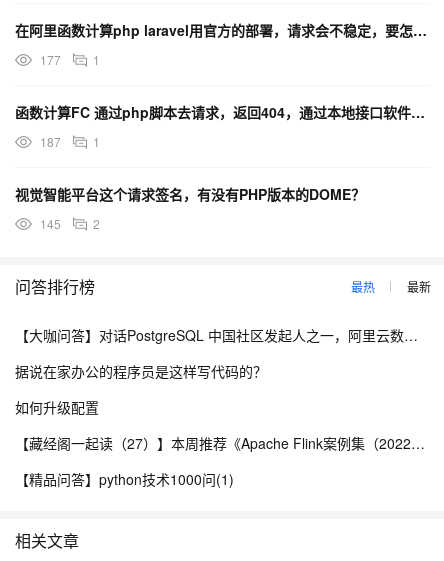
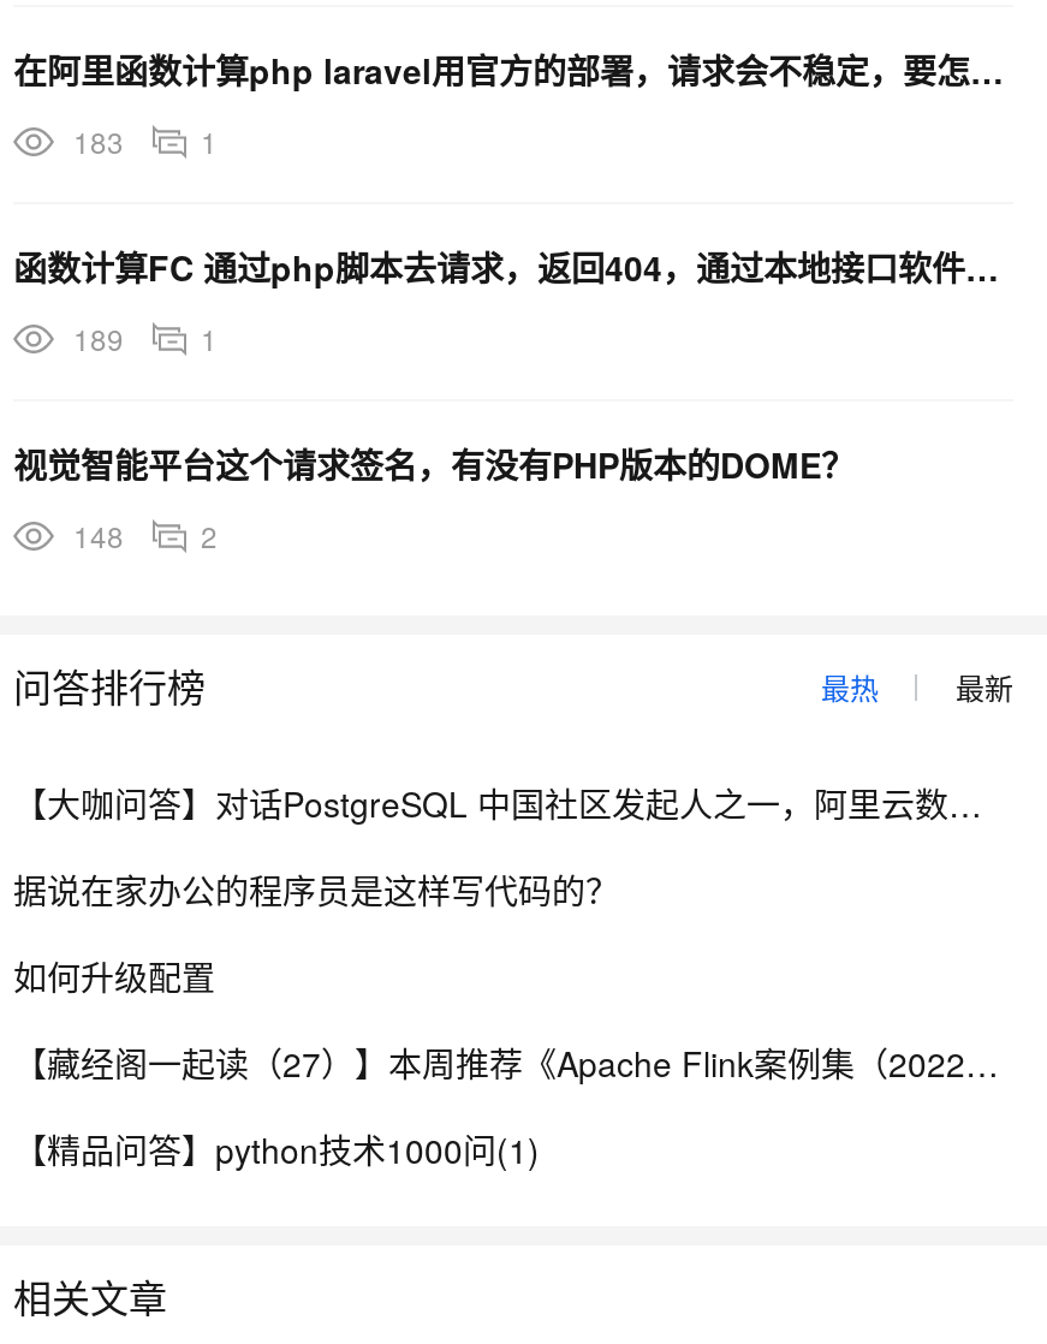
[40,51,100,68] 177 1 -> [73,120,218,161] 183 1
[40,133,100,150] 187 1 -> [73,317,218,358] 189 1
[40,215,100,232] 145 2 -> [73,515,218,555] 148 2

